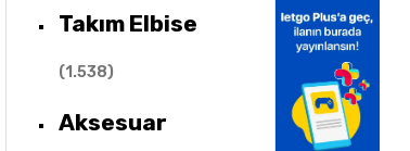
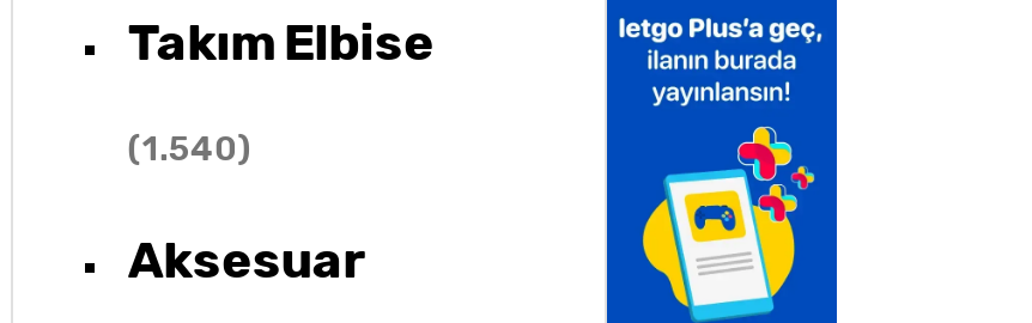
[58,63,114,82] (1.538) -> [128,130,252,171] (1.540)

